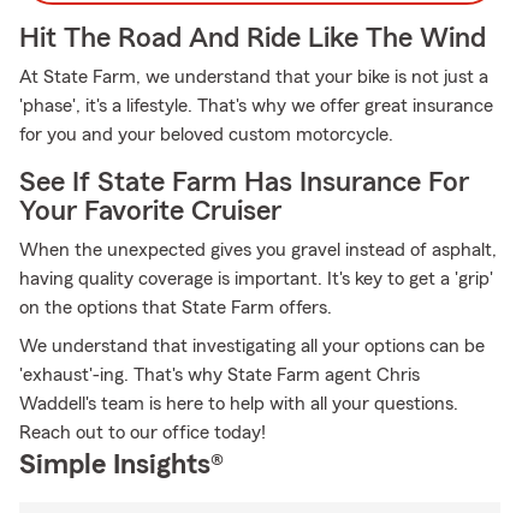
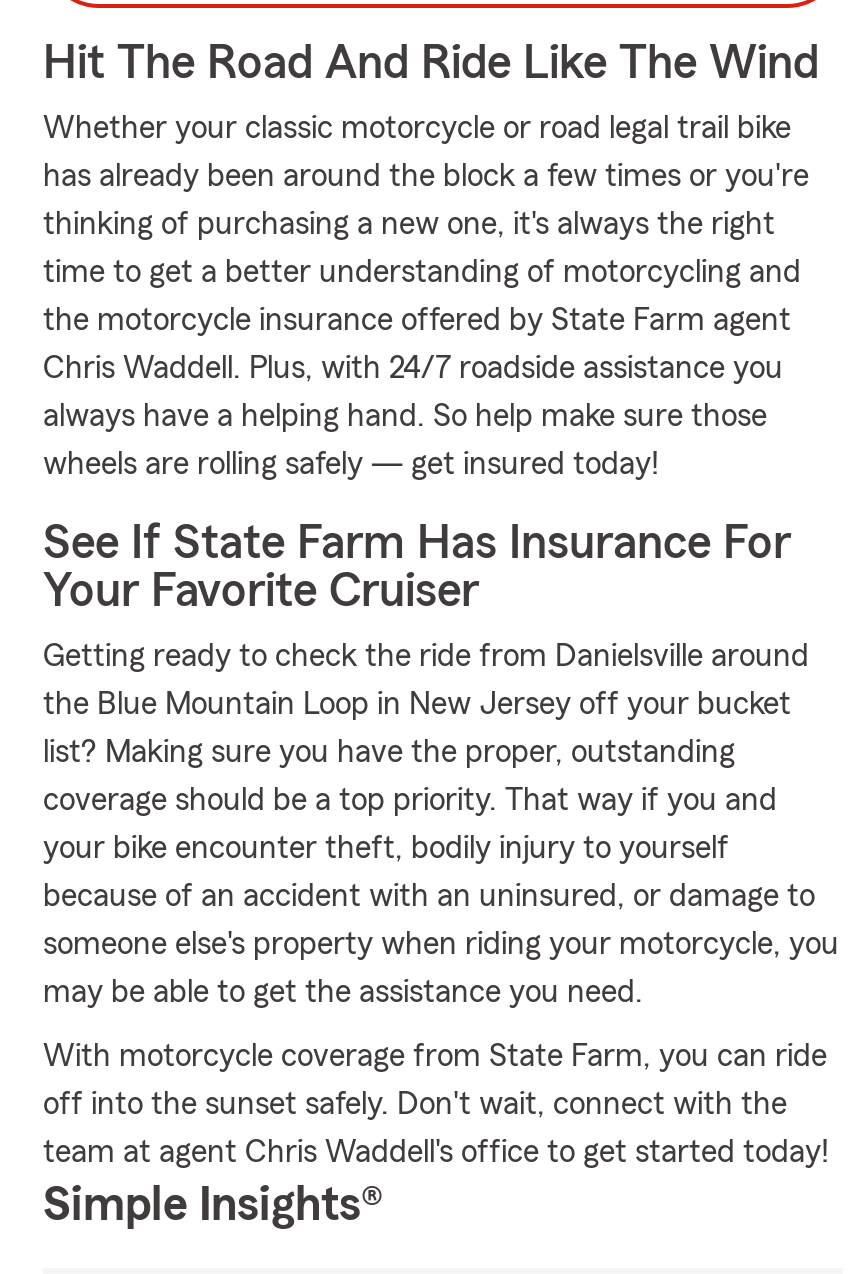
[19,67,493,144] At State Farm, we understand that your bike is not just a | 'phase', it's a lifestyle. That's why we offer great insurance | for you and your beloved custom motorcycle. -> [43,112,809,480] Whether your classic motorcycle or road legal trail bike | has already been around the block a few times or you're | thinking of purchasing a new one, it's always the right | time to get a better understanding of motorcycling and | the motorcycle insurance offered by State Farm agent | Chris Waddell. Plus, with 24/7 roadside assistance you | always have a helping hand. So help make sure those | wheels are rolling safely — get insured today!
[19,240,497,442] When the unexpected gives you gravel instead of asphalt, | having quality coverage is important. It's key to get a 'grip' | on the options that State Farm offers. | We understand that investigating all your options can be | 'exhaust'-ing. That's why State Farm agent Chris | Waddell's team is here to help with all your questions. | Reach out to our office today! -> [43,640,839,1168] Getting ready to check the ride from Danielsville around | the Blue Mountain Loop in New Jersey off your bucket | list? Making sure you have the proper, outstanding | coverage should be a top priority. That way if you and | your bike encounter theft, bodily injury to yourself | because of an accident with an uninsured, or damage to | someone else's property when riding your motorcycle, you | may be able to get the assistance you need. | With motorcycle coverage from State Farm, you can ride | off into the sunset safely. Don't wait, connect with the | team at agent Chris Waddell's office to get started today!

